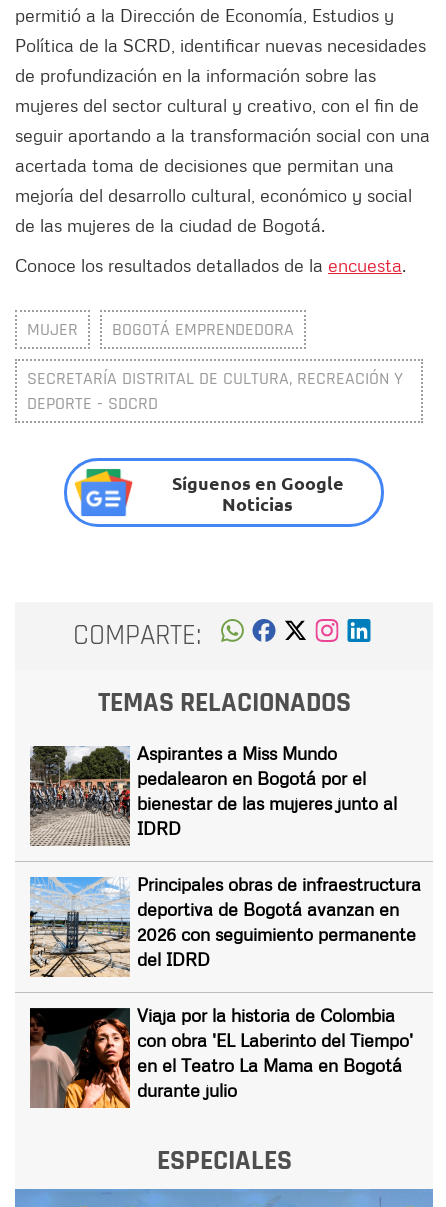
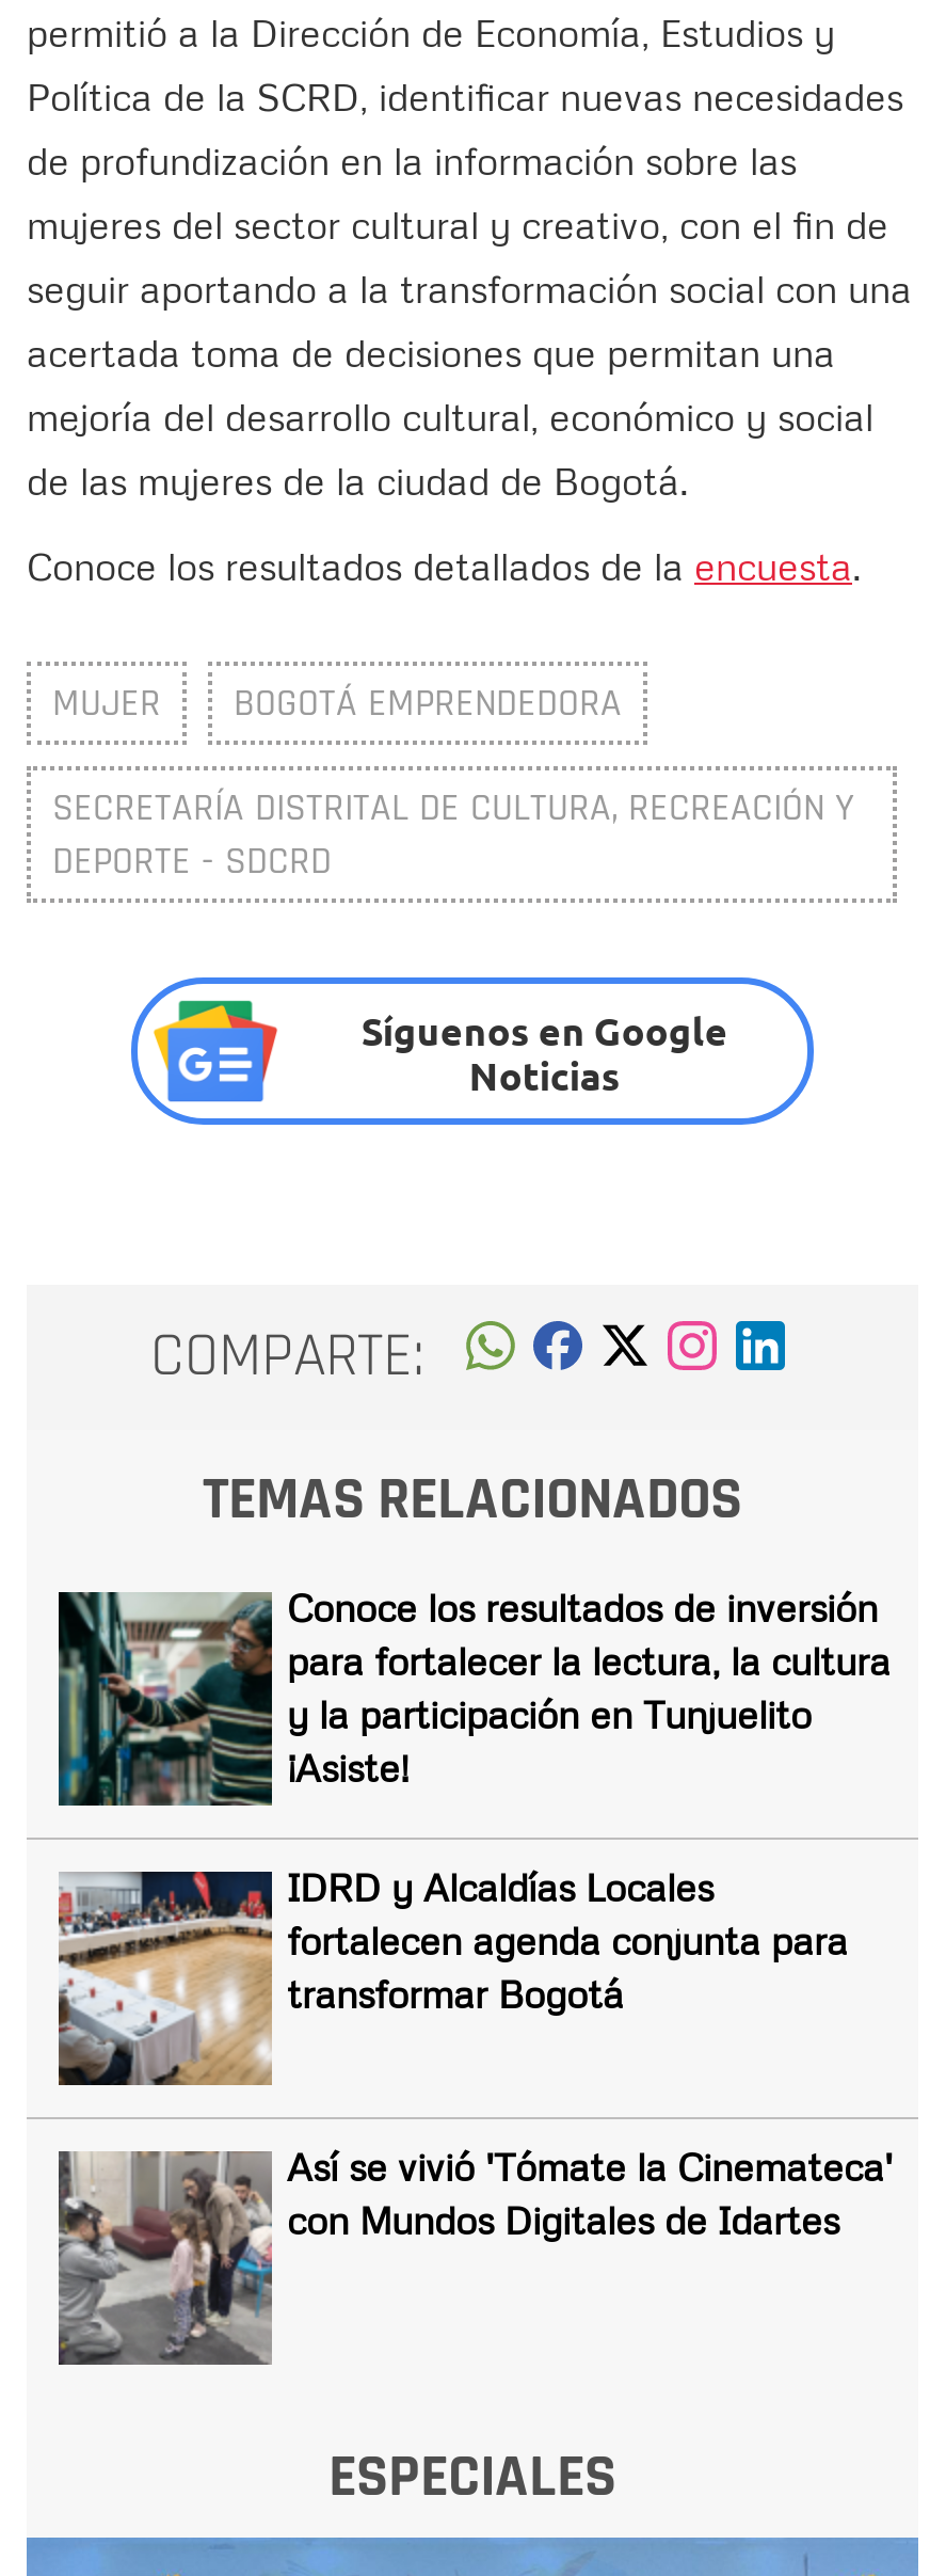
[29,742,397,847] [image] | Aspirantes a Miss Mundo | pedalearon en Bogotá por el | bienestar de las mujeres junto al | IDRD -> [57,1583,891,1808] [image] | Conoce los resultados de inversión | para fortalecer la lectura, la cultura | y la participación en Tunjuelito | ¡Asiste!
[29,873,421,978] [image] | Principales obras de infraestructura | deportiva de Bogotá avanzan en | 2026 con seguimiento permanente | del IDRD -> [57,1863,848,2087] [image] | IDRD y Alcaldías Locales | fortalecen agenda conjunta para | transformar Bogotá
[29,1004,413,1109] [image] | Viaja por la historia de Colombia | con obra 'EL Laberinto del Tiempo' | en el Teatro La Mama en Bogotá | durante julio -> [57,2142,893,2367] [image] | Así se vivió 'Tómate la Cinemateca' | con Mundos Digitales de Idartes

